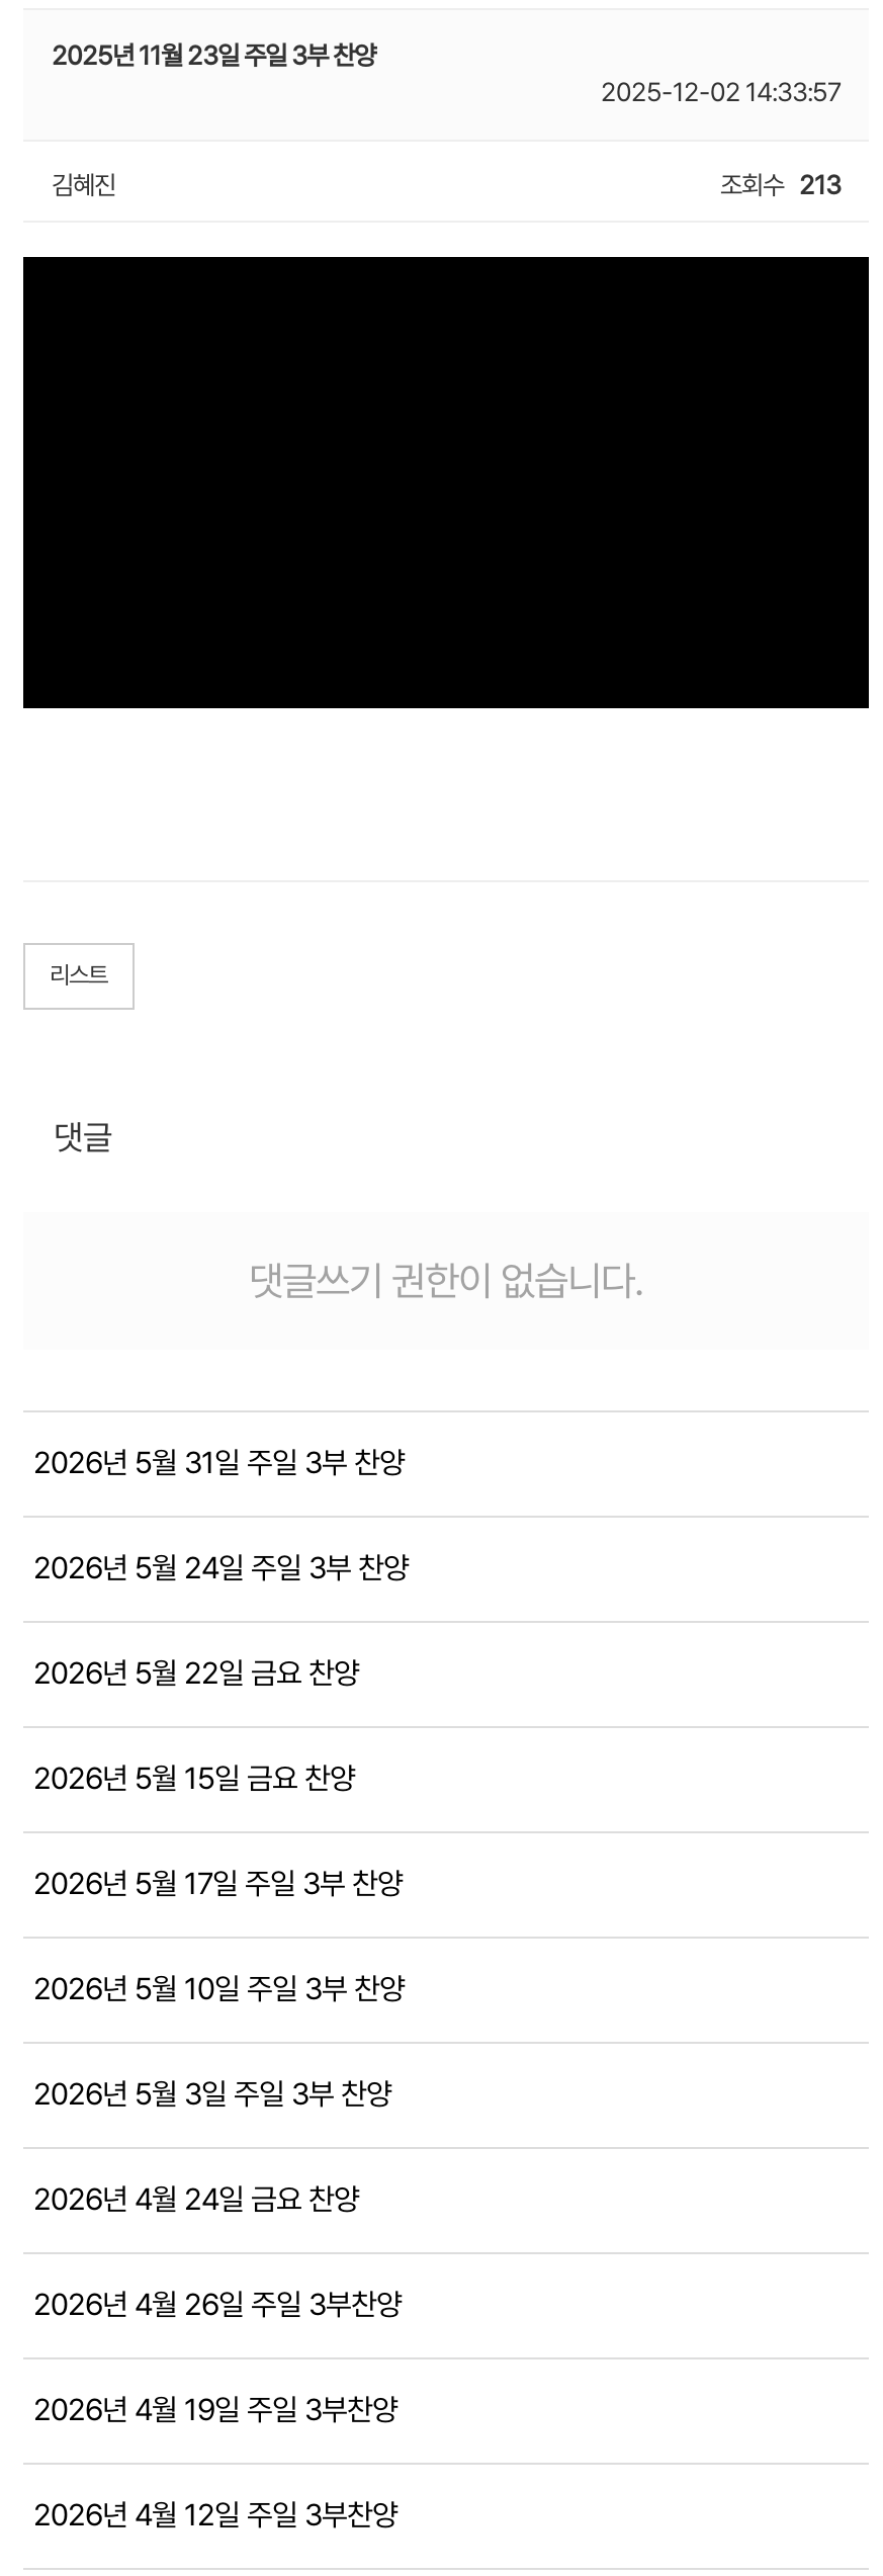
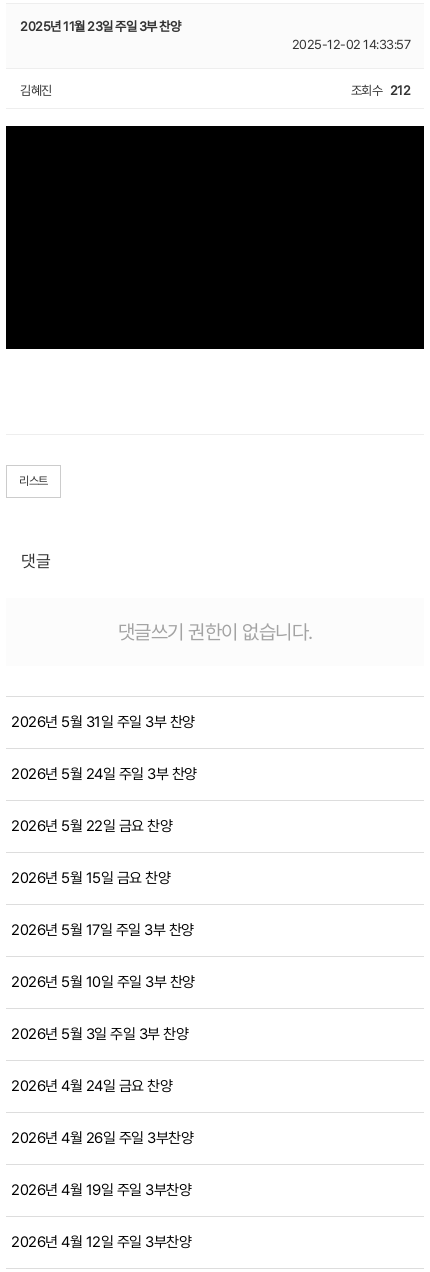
[720,170,841,200] 조회수 213 -> [350,83,410,98] 조회수 212

